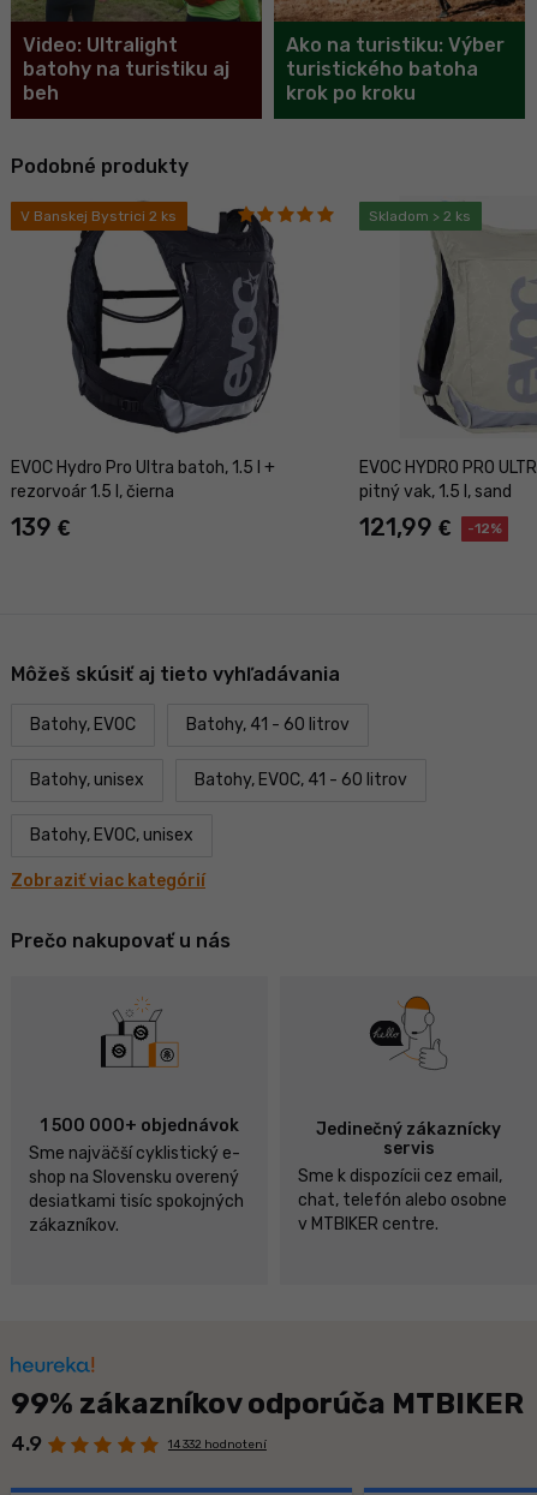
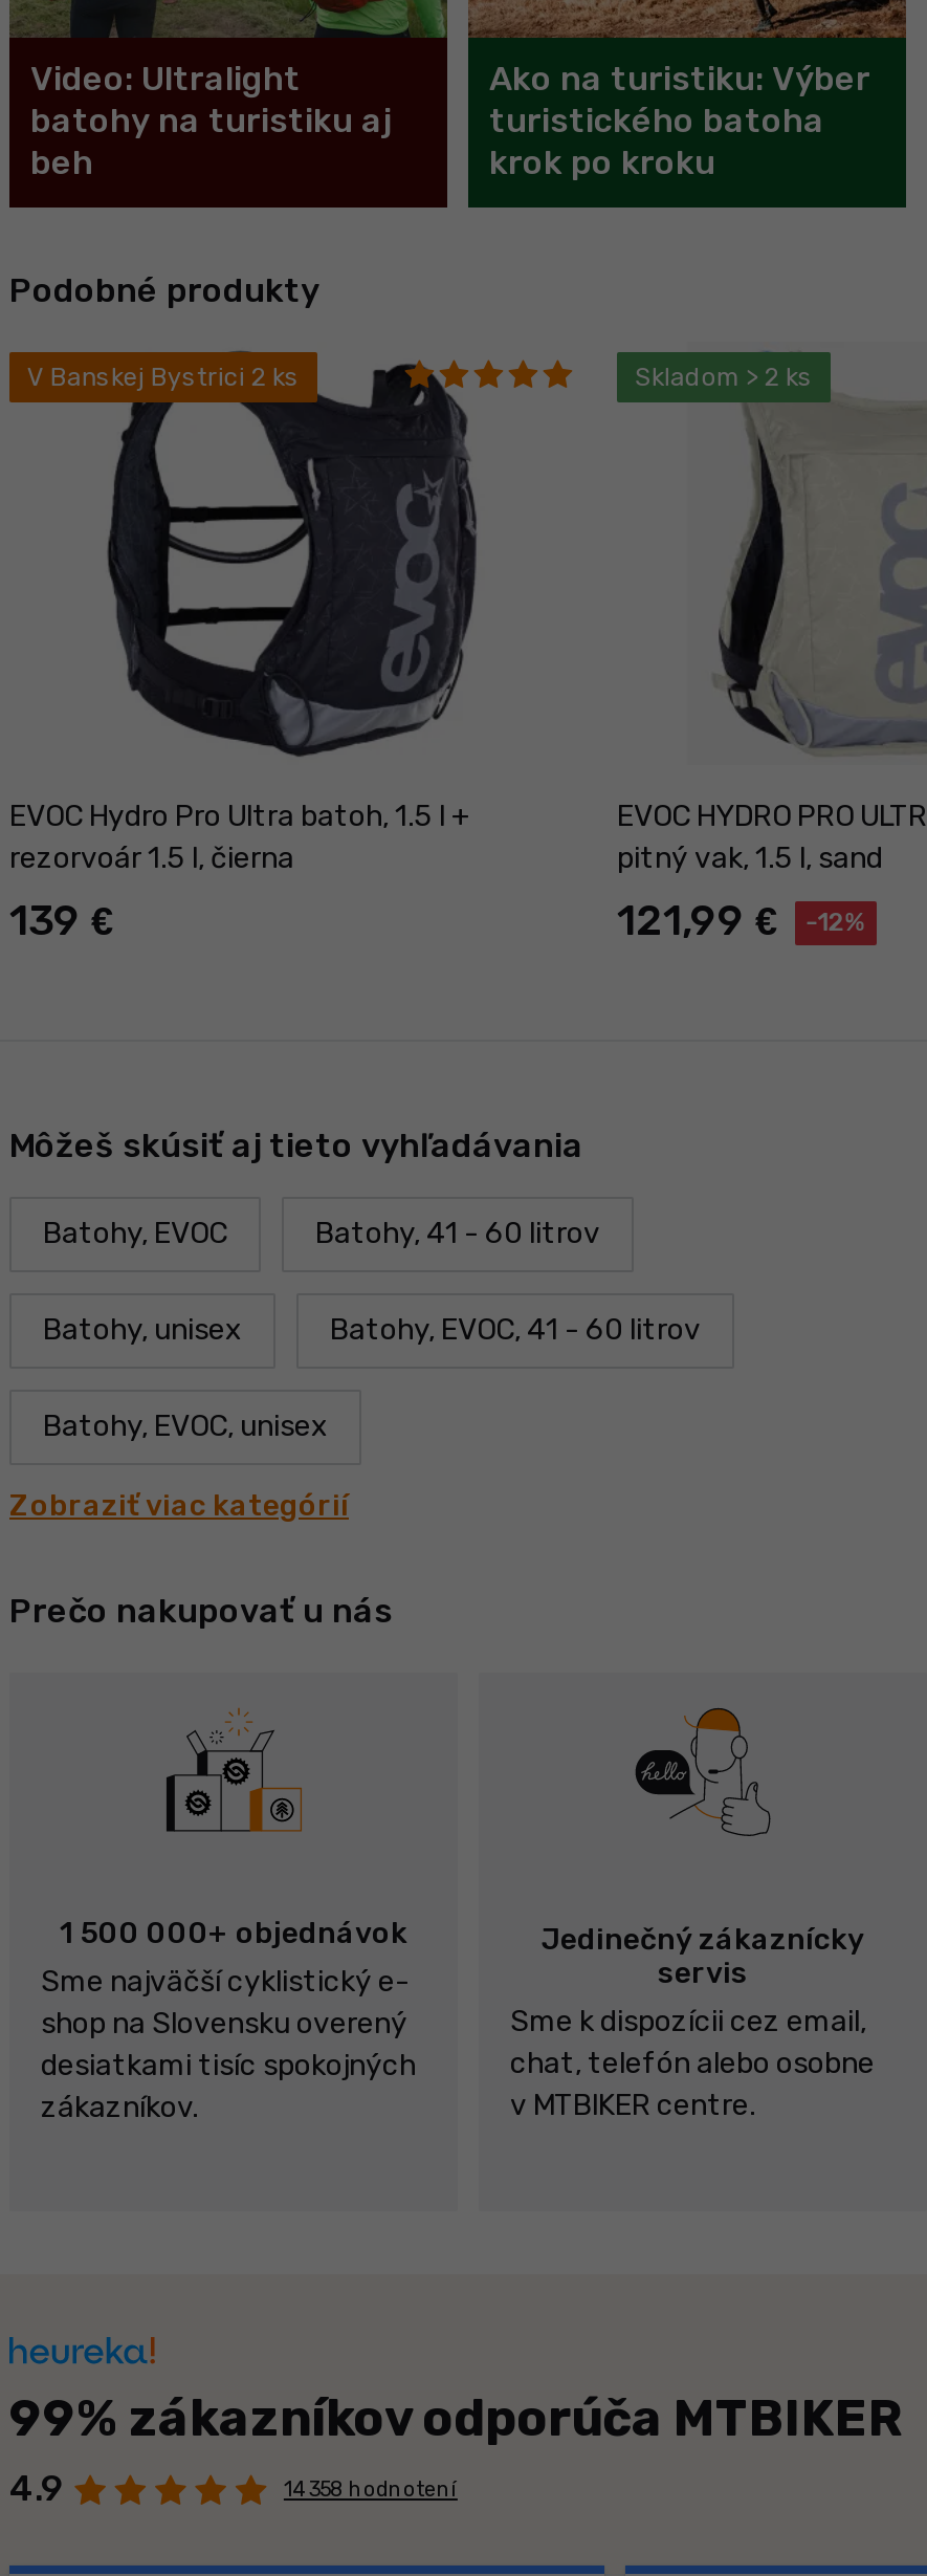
[168,1437,267,1452] 14 332 hodnotení -> [284,2477,458,2503] 14 358 hodnotení

